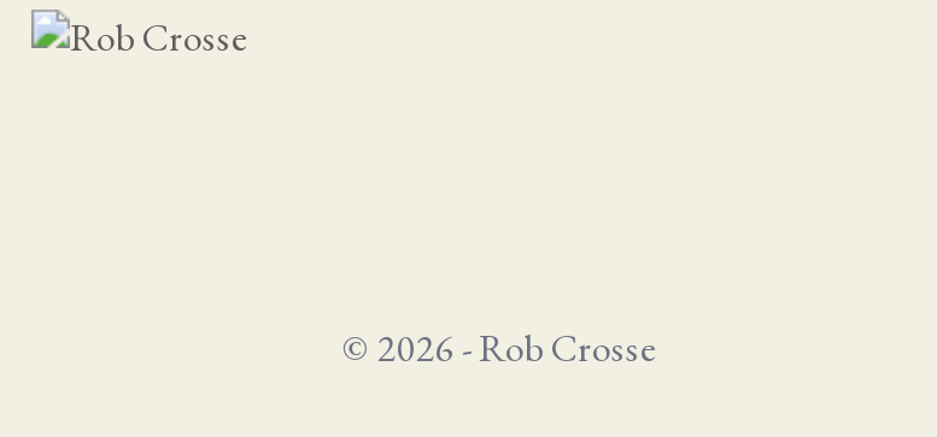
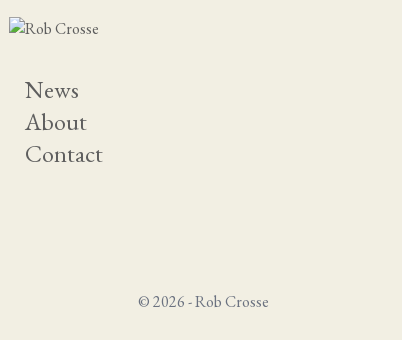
none -> [25,74,103,169] News | About | Contact

